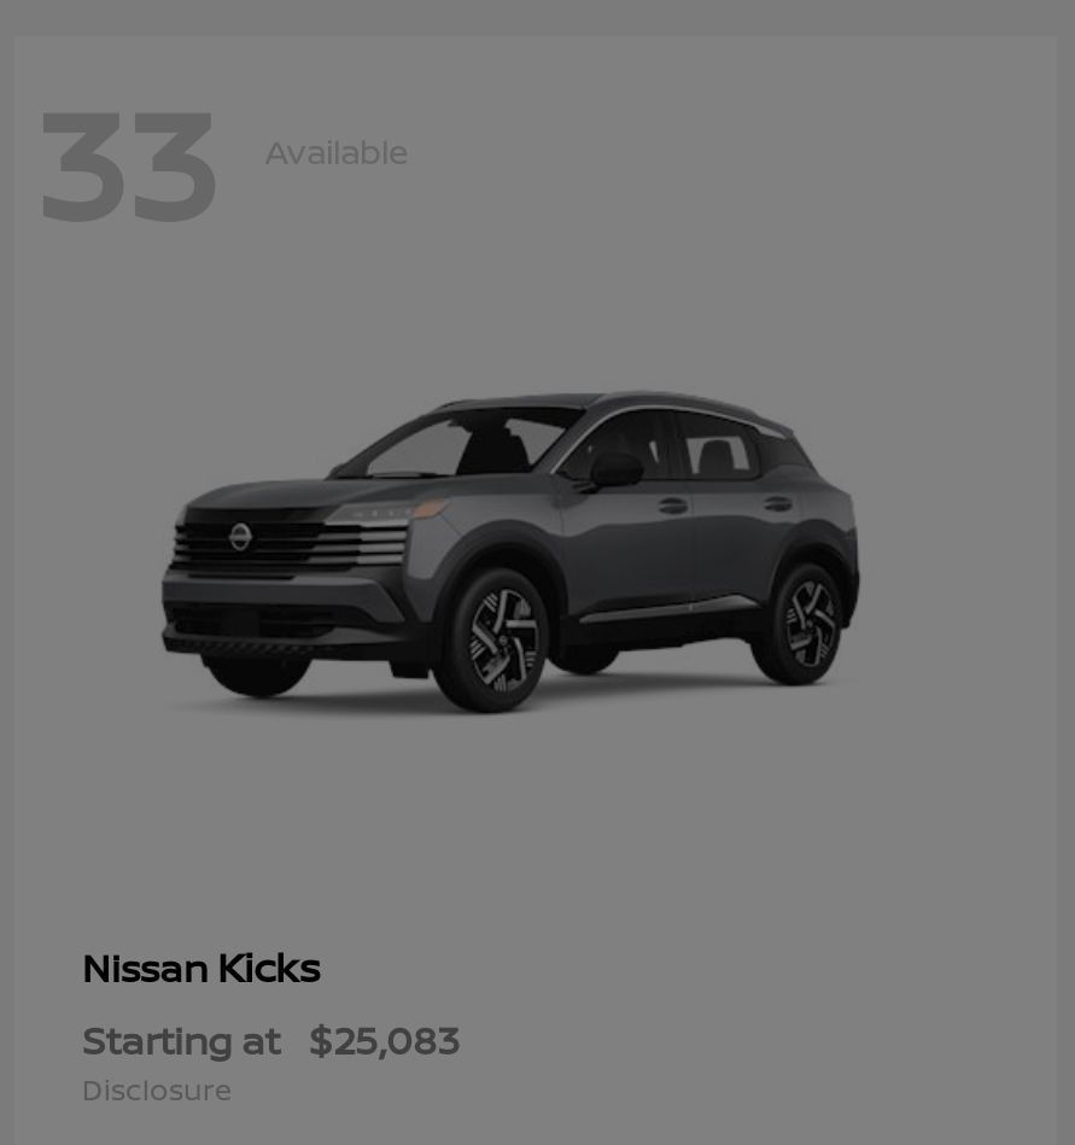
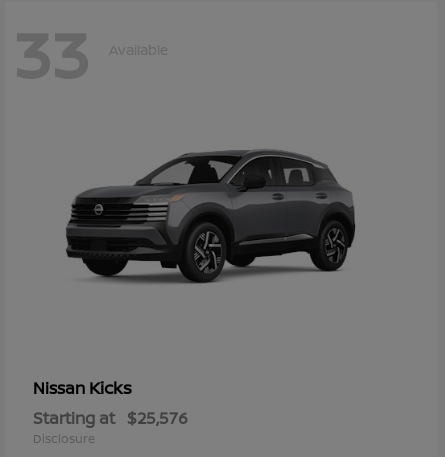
[82,1014,458,1067] Starting at $25,083 -> [33,407,188,429] Starting at $25,576

